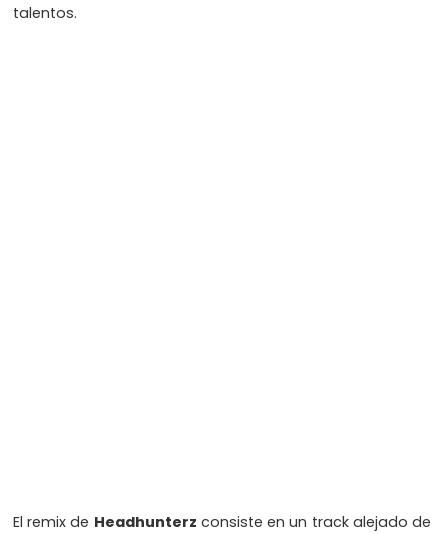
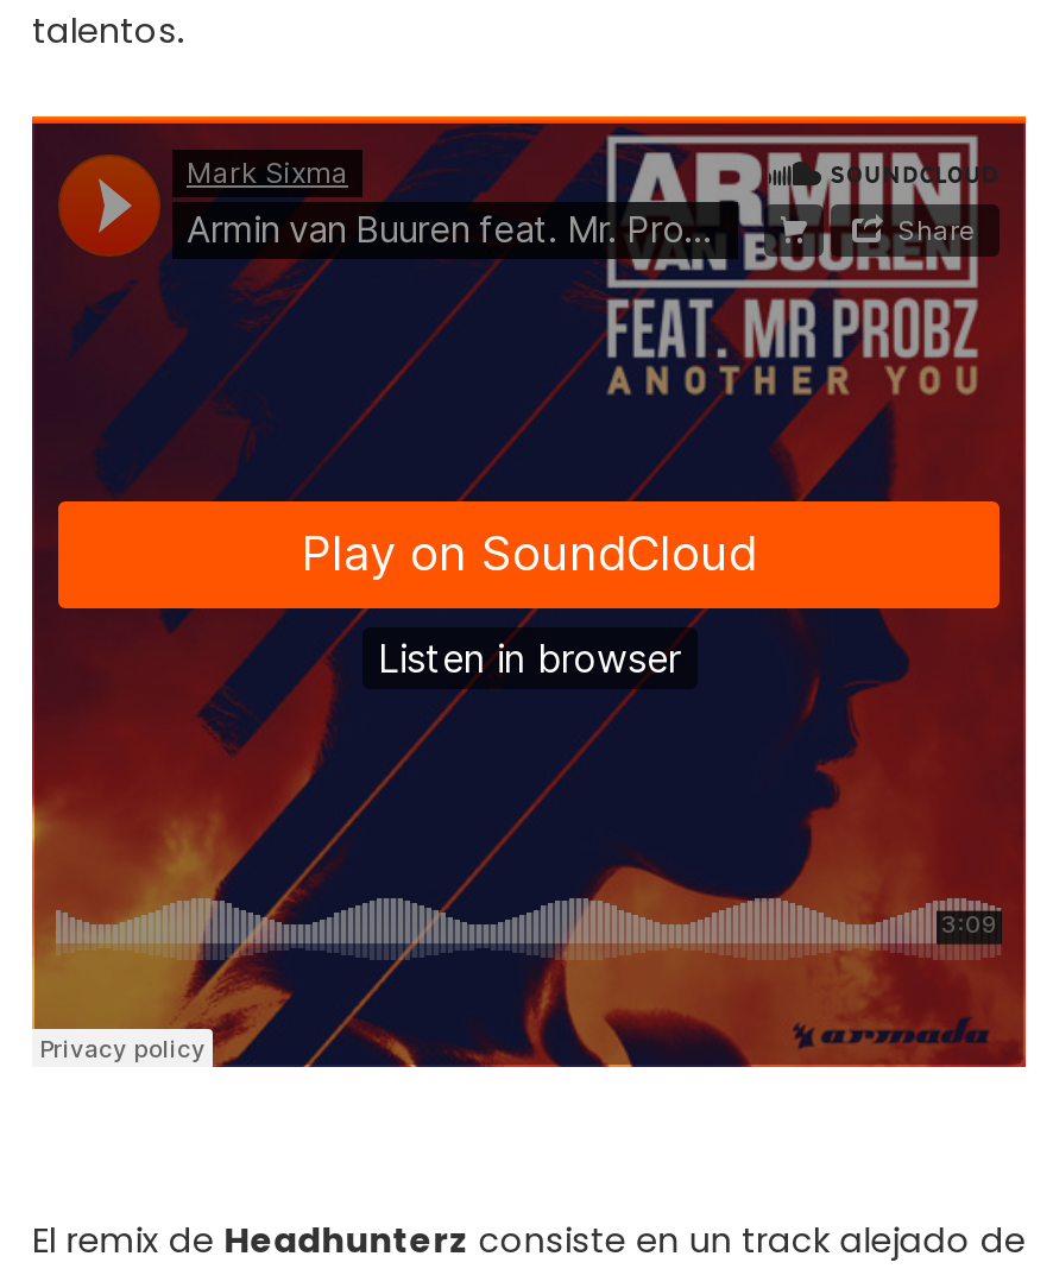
none -> [30,114,1028,1069] [image]

